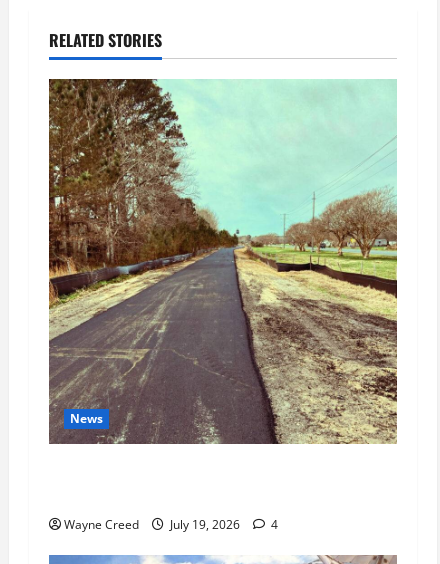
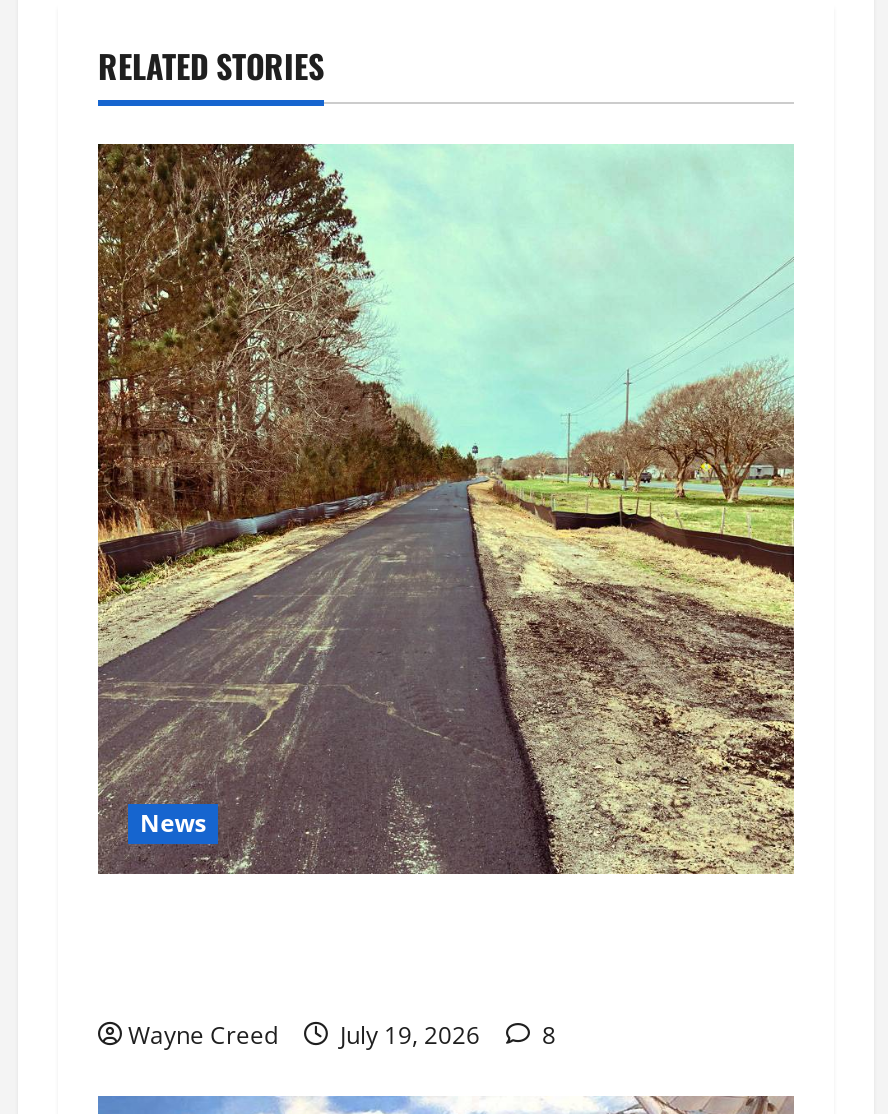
[64,516,278,533] Wayne Creed July 19, 2026 4 -> [128,1019,556,1053] Wayne Creed July 19, 2026 8

